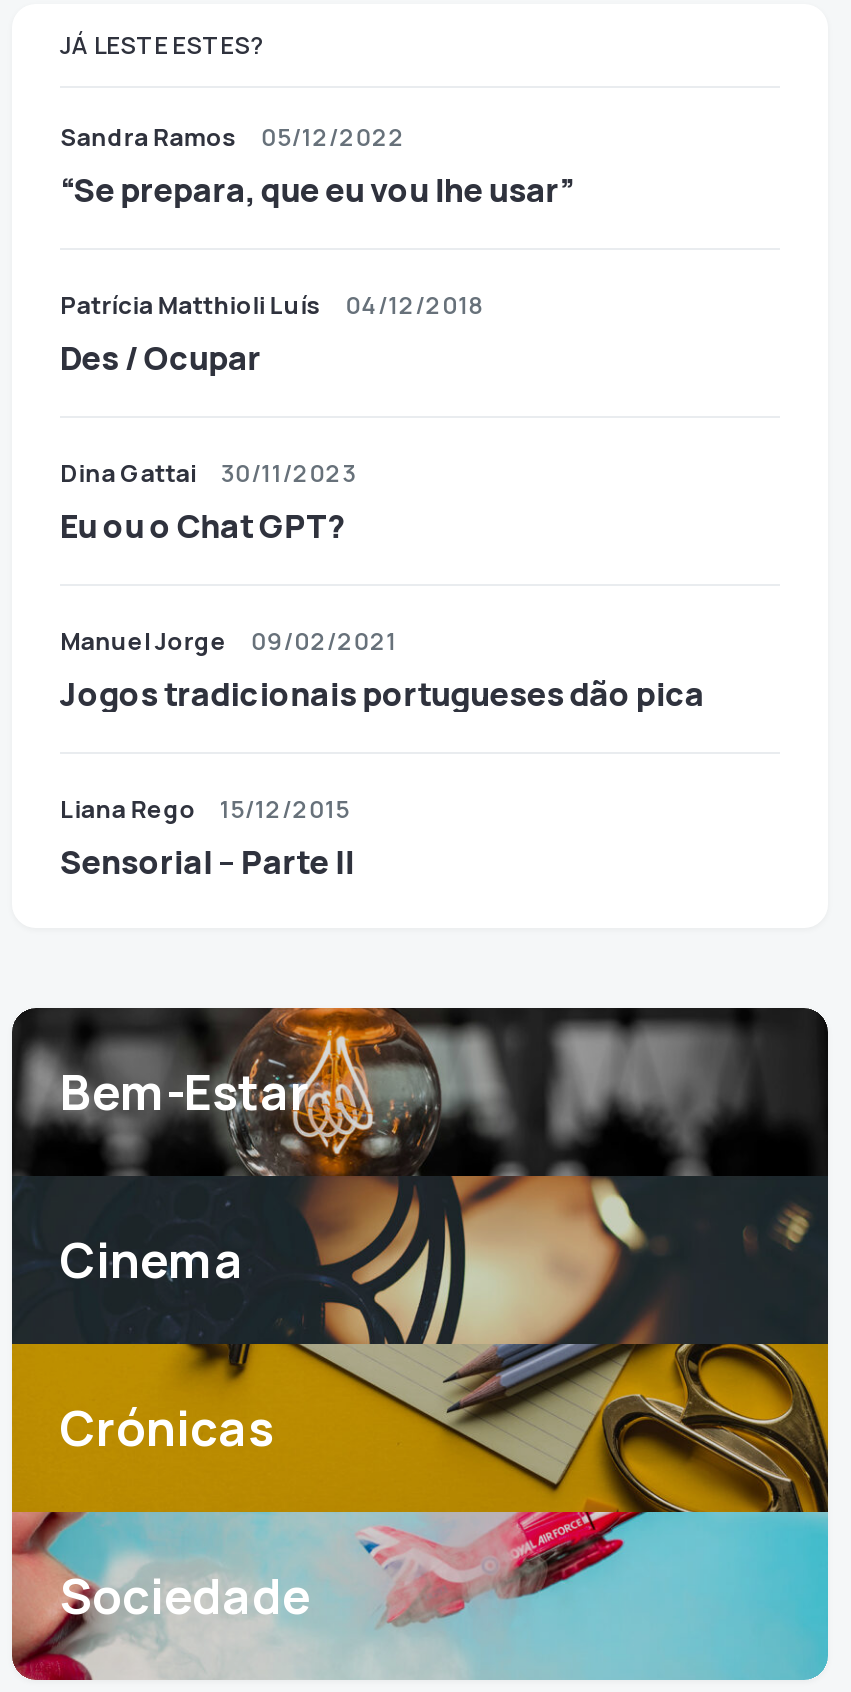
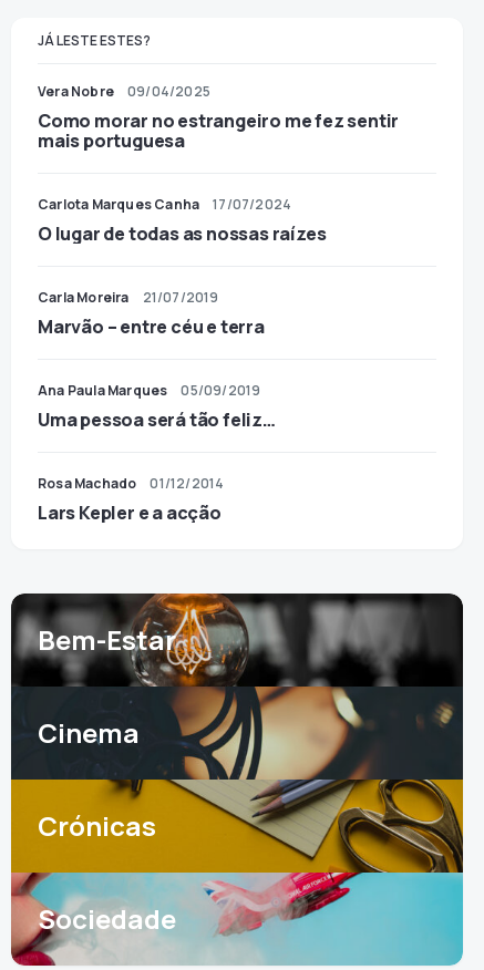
[60,120,573,212] Sandra Ramos | 05/12/2022 | “Se prepara, que eu vou lhe usar” -> [38,82,399,153] Vera Nobre | 09/04/2025 | Como morar no estrangeiro me fez sentir | mais portuguesa
[60,288,483,380] Patrícia Matthioli Luís | 04/12/2018 | Des / Ocupar -> [38,195,326,246] Carlota Marques Canha | 17/07/2024 | O lugar de todas as nossas raízes
[60,456,356,548] Dina Gattai | 30/11/2023 | Eu ou o Chat GPT? -> [38,288,264,339] Carla Moreira | 21/07/2019 | Marvão – entre céu e terra
[60,624,704,716] Manuel Jorge | 09/02/2021 | Jogos tradicionais portugueses dão pica -> [38,381,276,432] Ana Paula Marques | 05/09/2019 | Uma pessoa será tão feliz…
[60,792,354,884] Liana Rego | 15/12/2015 | Sensorial – Parte II -> [38,474,224,525] Rosa Machado | 01/12/2014 | Lars Kepler e a acção

